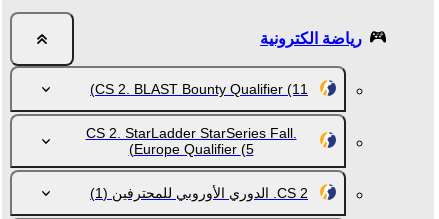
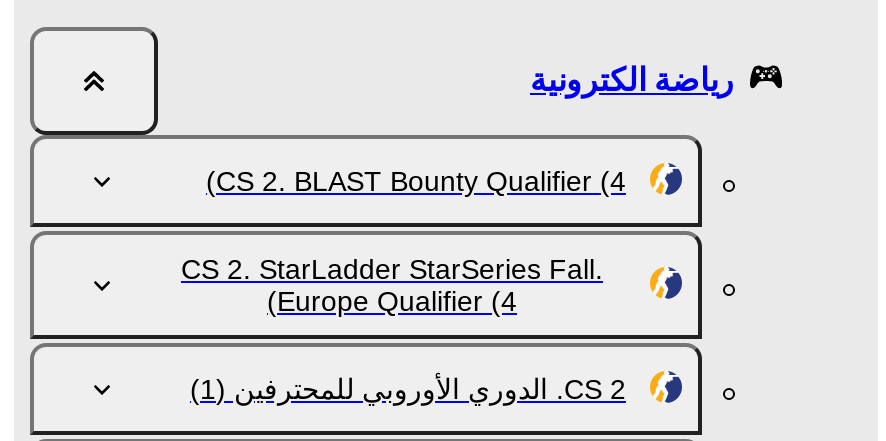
[95,81,308,97] CS 2. BLAST Bounty Qualifier (11) -> [216,165,626,197] CS 2. BLAST Bounty Qualifier (4)
[133,141,253,157] Europe Qualifier (5) -> [277,285,517,317] Europe Qualifier (4)

